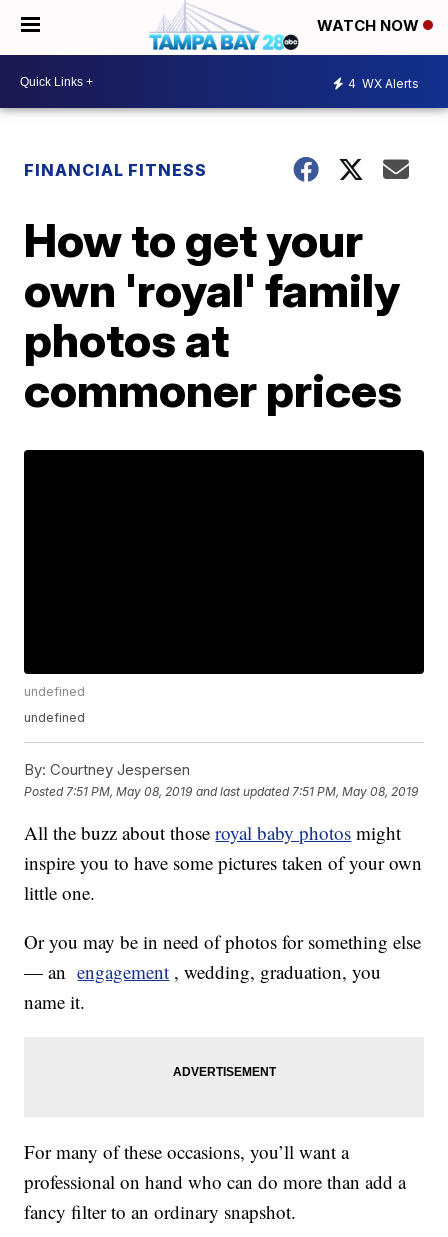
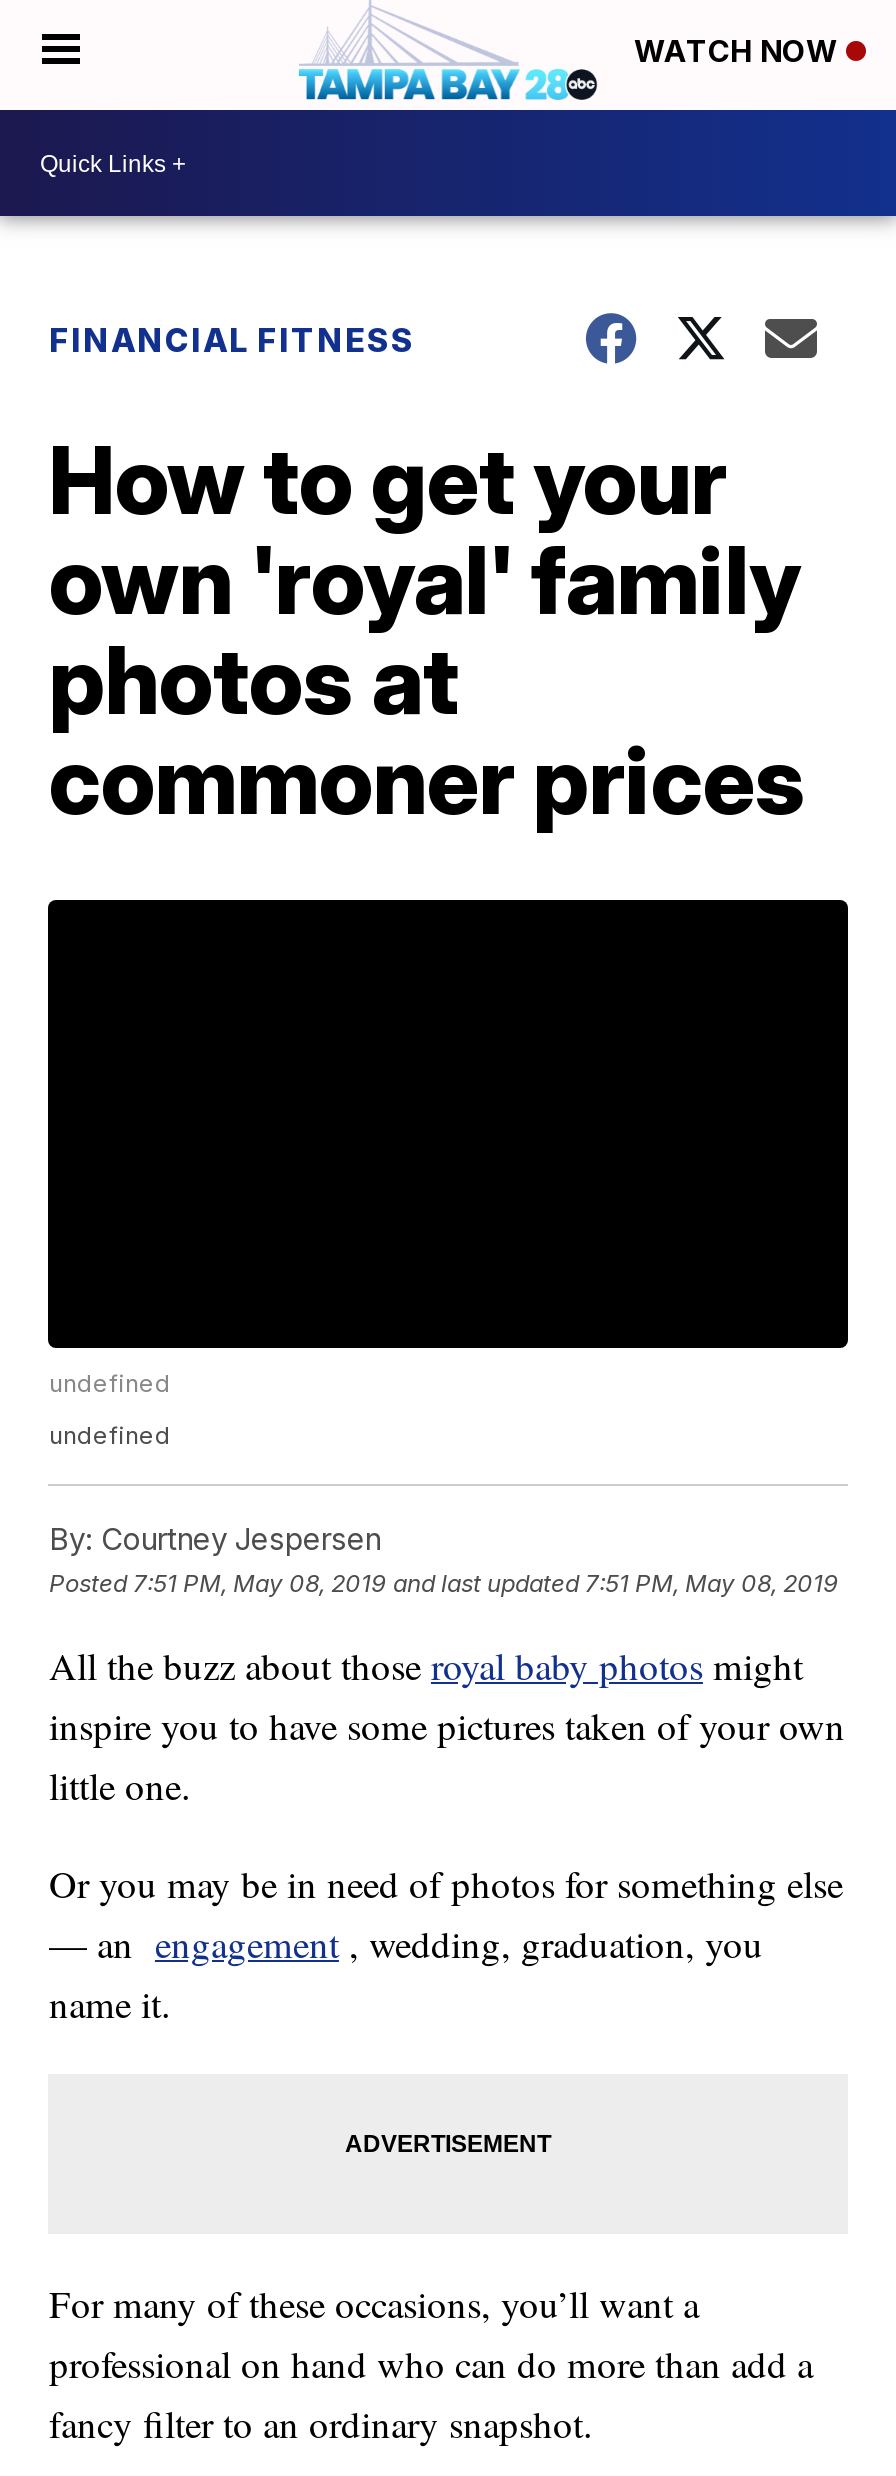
[348,75,419,90] 4 WX Alerts -> none

